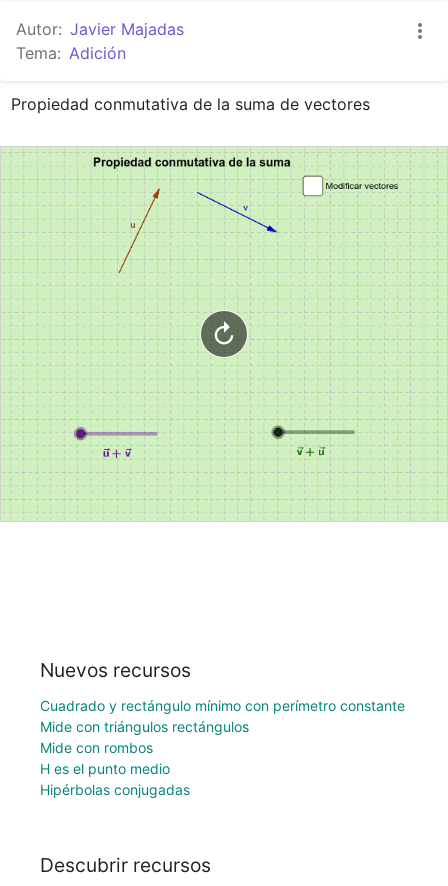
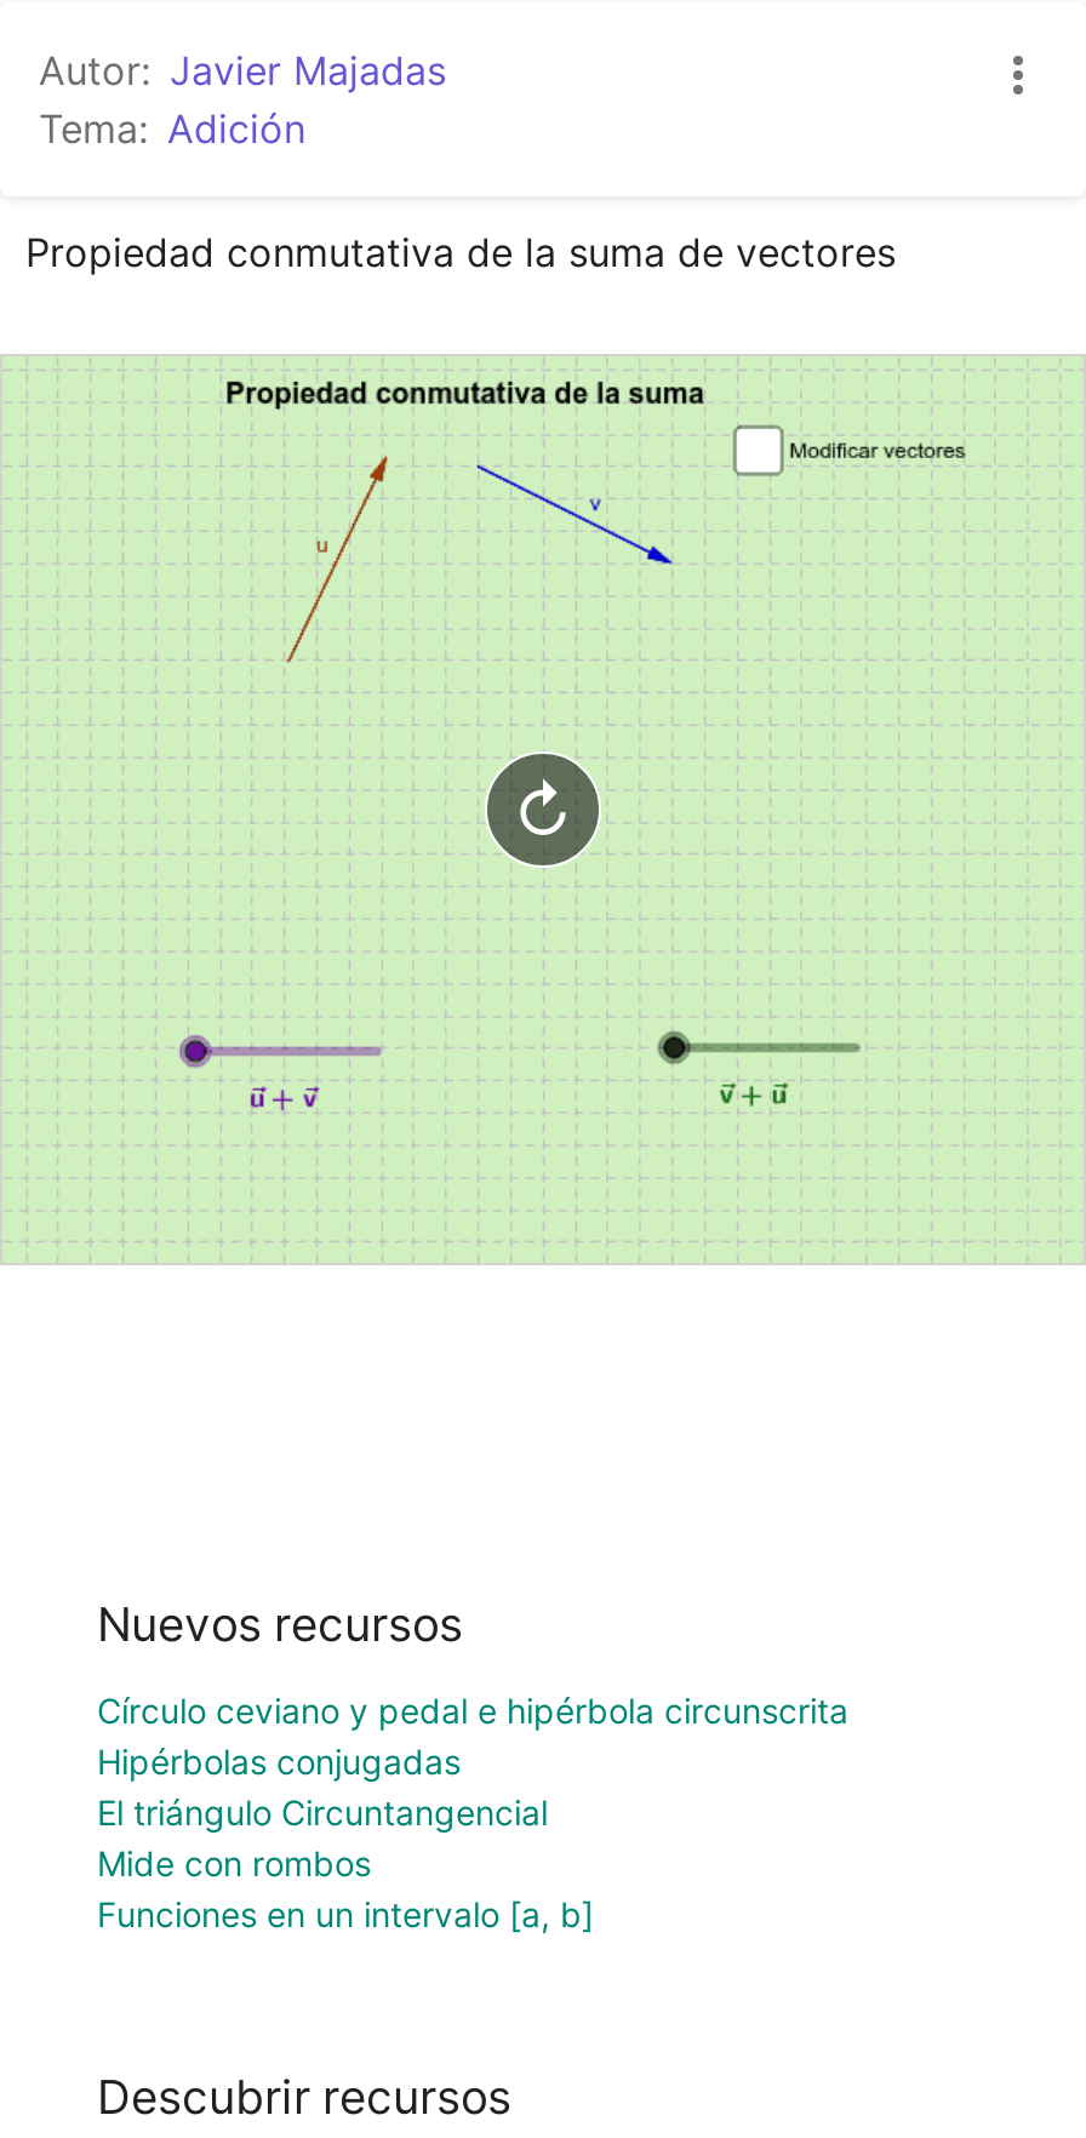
[40,697,405,735] Cuadrado y rectángulo mínimo con perímetro constante | Mide con triángulos rectángulos -> [97,1689,848,1832] Círculo ceviano y pedal e hipérbola circunscrita | El triángulo Circuntangencial
moved [40,739,153,756] -> [97,1842,371,1883]: Mide con rombos
[40,760,170,777] H es el punto medio -> [97,1893,594,1934] Funciones en un intervalo [a, b]
moved [40,781,190,798] -> [97,1740,461,1781]: Hipérbolas conjugadas

